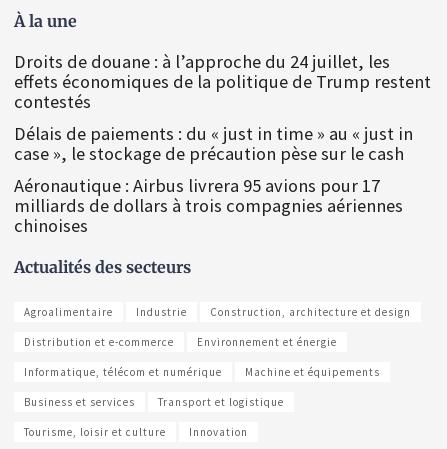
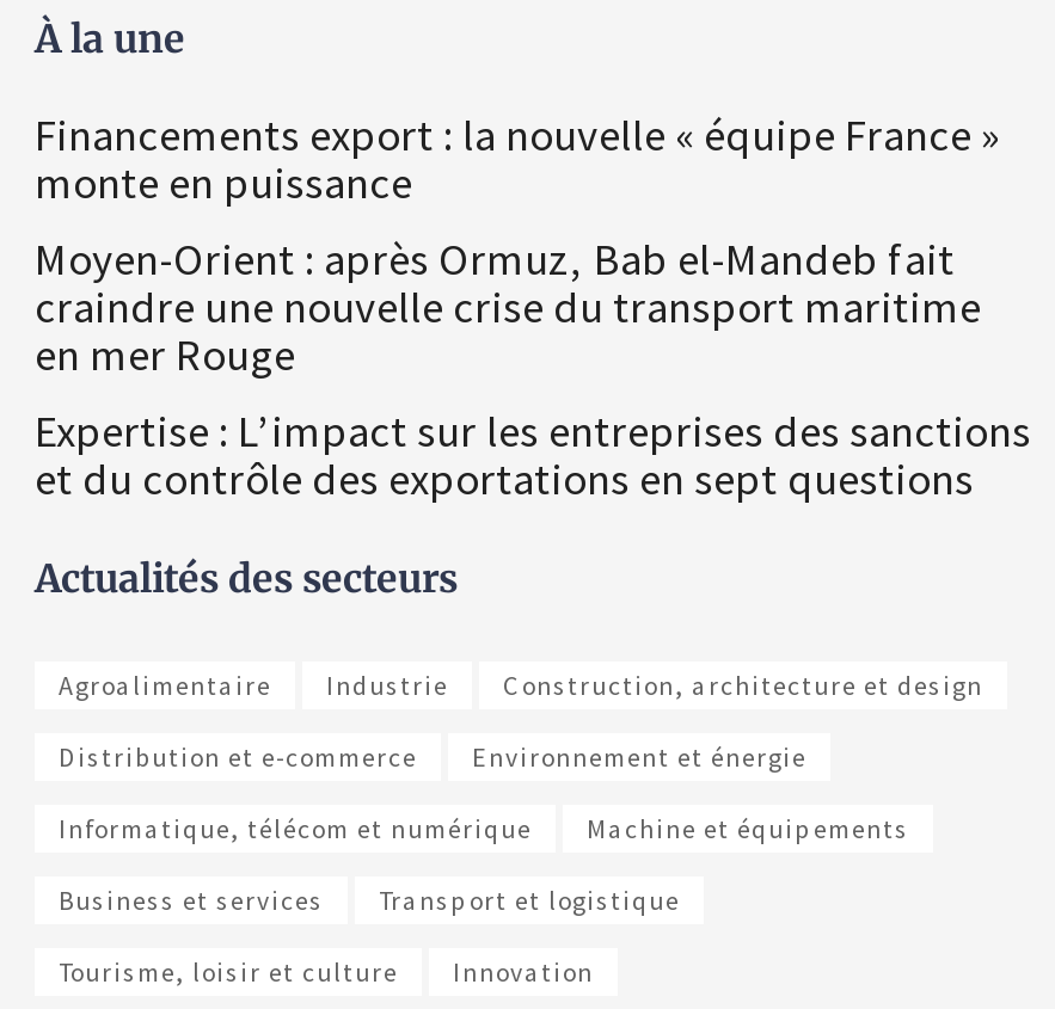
[14,50,431,237] Droits de douane : à l’approche du 24 juillet, les | effets économiques de la politique de Trump restent | contestés | Délais de paiements : du « just in time » au « just in | case », le stockage de précaution pèse sur le cash | Aéronautique : Airbus livrera 95 avions pour 17 | milliards de dollars à trois compagnies aériennes | chinoises -> [35,107,1031,506] Financements export : la nouvelle « équipe France » | monte en puissance | Moyen-Orient : après Ormuz, Bab el-Mandeb fait | craindre une nouvelle crise du transport maritime | en mer Rouge | Expertise : L’impact sur les entreprises des sanctions | et du contrôle des exportations en sept questions

